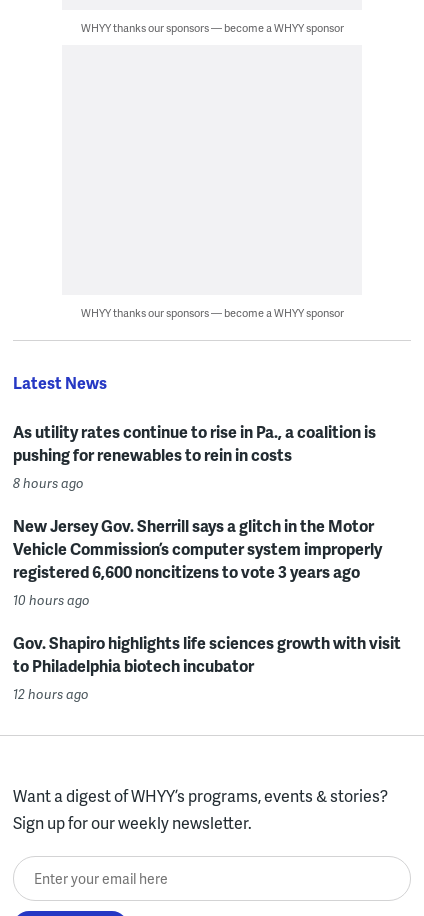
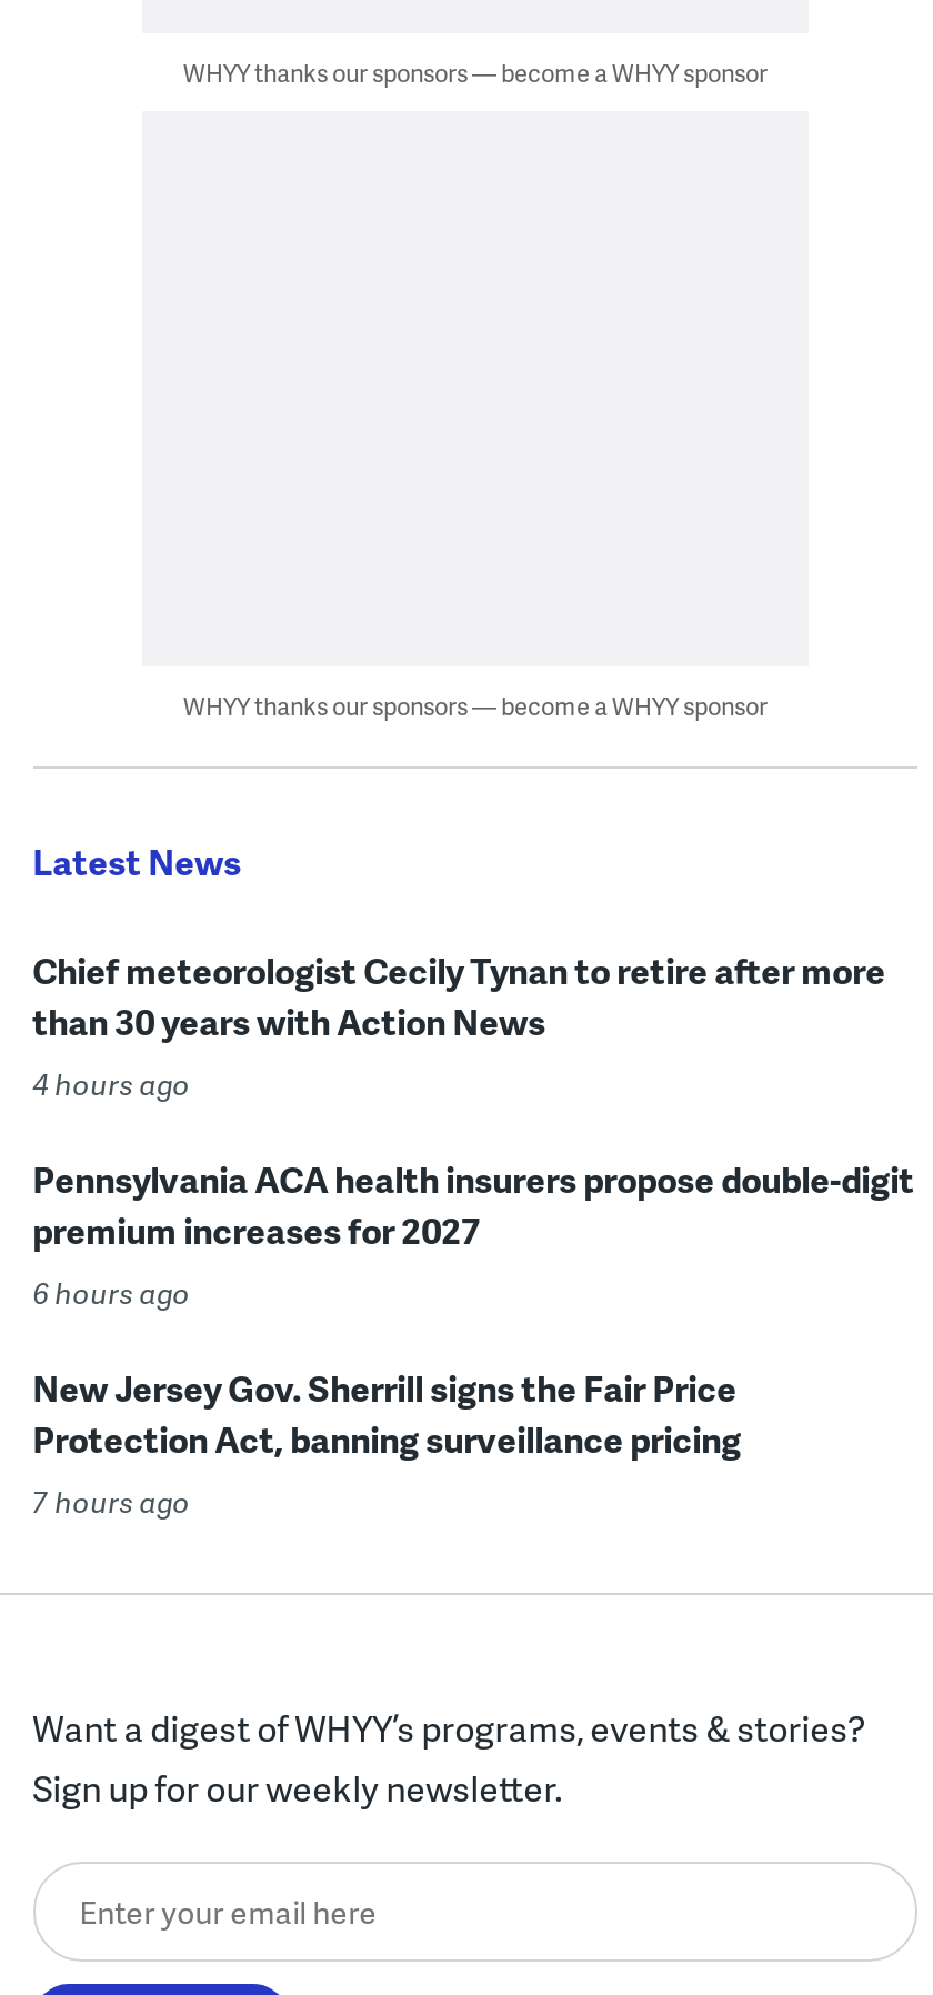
[13,420,376,492] As utility rates continue to rise in Pa., a coalition is | pushing for renewables to rein in costs | 8 hours ago -> [32,944,885,1103] Chief meteorologist Cecily Tynan to retire after more | than 30 years with Action News | 4 hours ago
[13,514,382,609] New Jersey Gov. Sherrill says a glitch in the Motor | Vehicle Commission’s computer system improperly | registered 6,600 noncitizens to vote 3 years ago | 10 hours ago -> [32,1152,914,1312] Pennsylvania ACA health insurers propose double-digit | premium increases for 2027 | 6 hours ago
[13,631,401,703] Gov. Shapiro highlights life sciences growth with visit | to Philadelphia biotech incubator | 12 hours ago -> [32,1361,741,1521] New Jersey Gov. Sherrill signs the Fair Price | Protection Act, banning surveillance pricing | 7 hours ago

